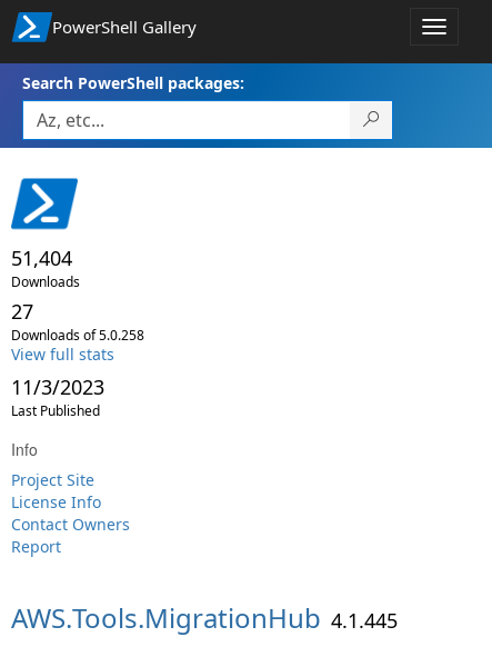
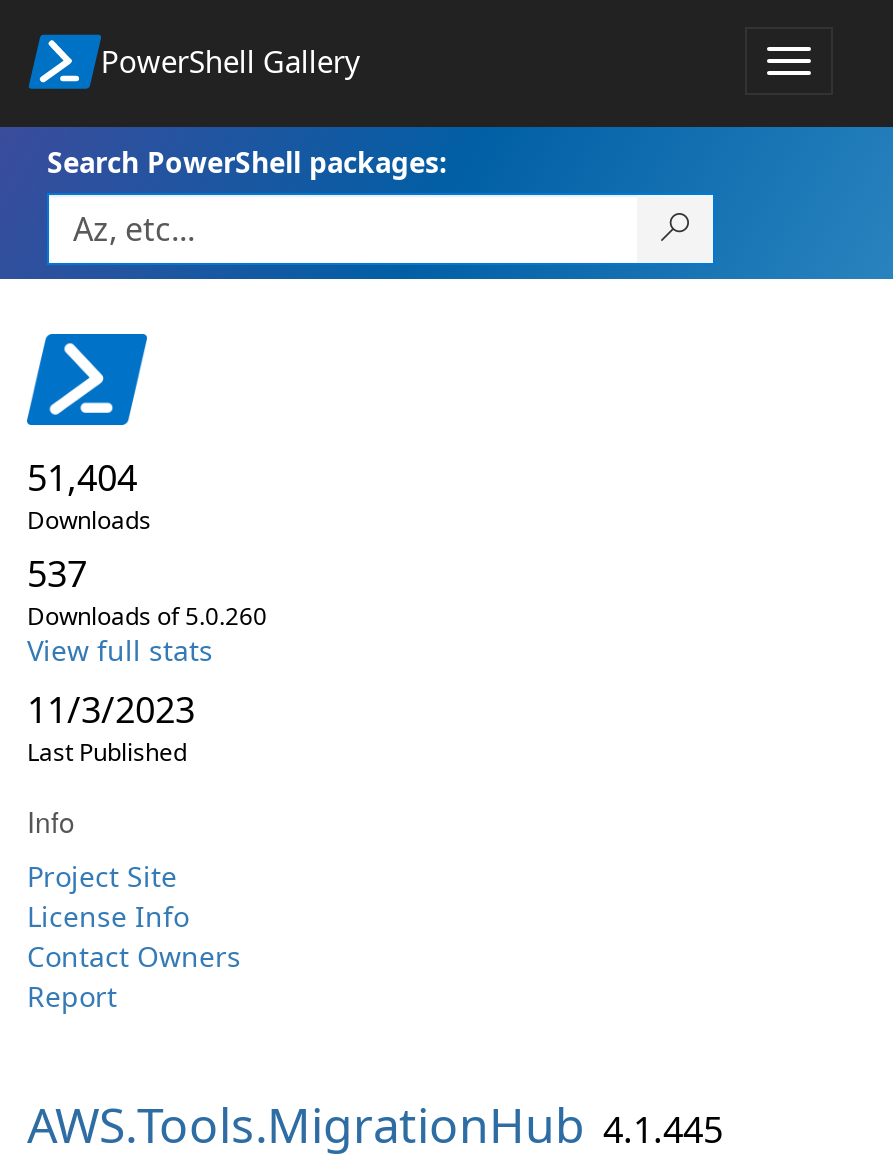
[11,298,33,325] 27 -> [27,549,87,597] 537
[11,326,144,345] Downloads of 5.0.258 -> [27,599,267,633] Downloads of 5.0.260

